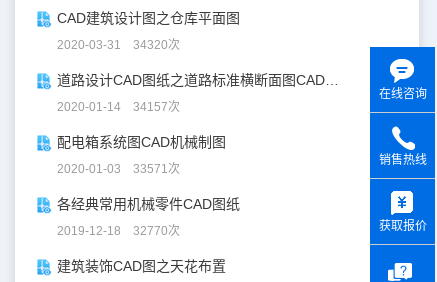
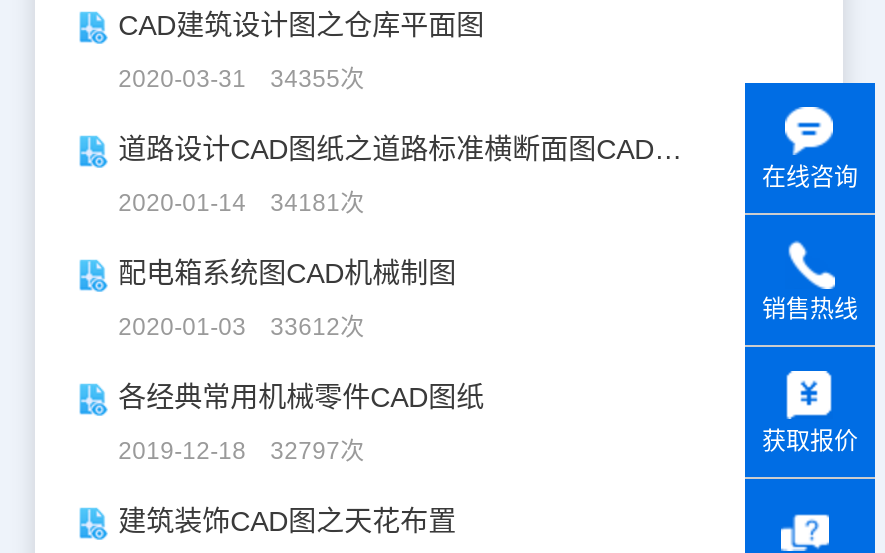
[57,38,180,52] 2020-03-31 34320次 -> [118,66,364,94] 2020-03-31 34355次
[57,100,180,114] 2020-01-14 34157次 -> [118,190,364,218] 2020-01-14 34181次
[57,162,180,176] 2020-01-03 33571次 -> [118,314,364,342] 2020-01-03 33612次
[57,224,180,238] 2019-12-18 32770次 -> [118,438,364,466] 2019-12-18 32797次

